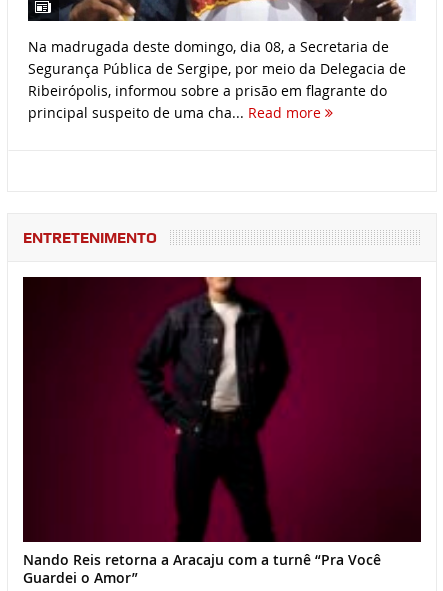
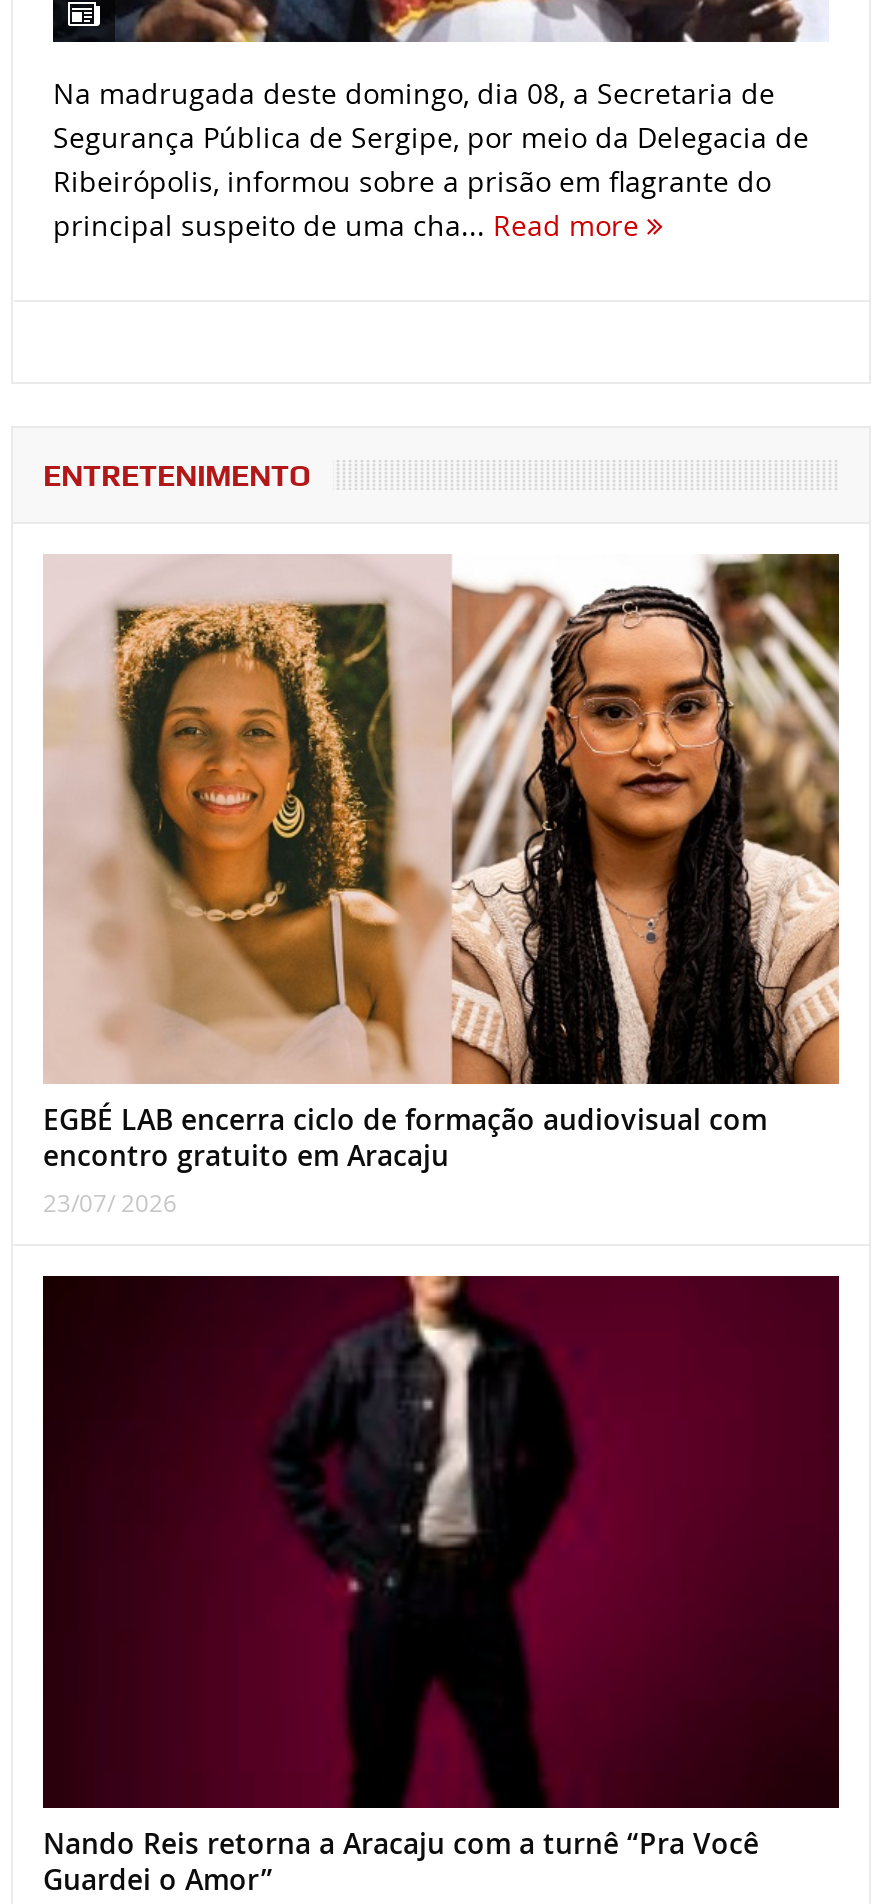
none -> [43,552,841,1218] [image] | EGBÉ LAB encerra ciclo de formação audiovisual com | encontro gratuito em Aracaju | 23/07/ 2026

